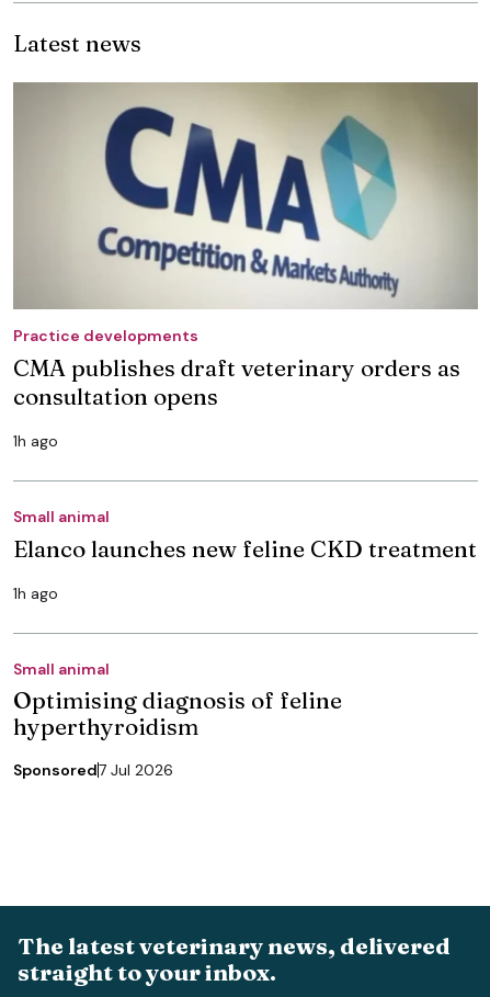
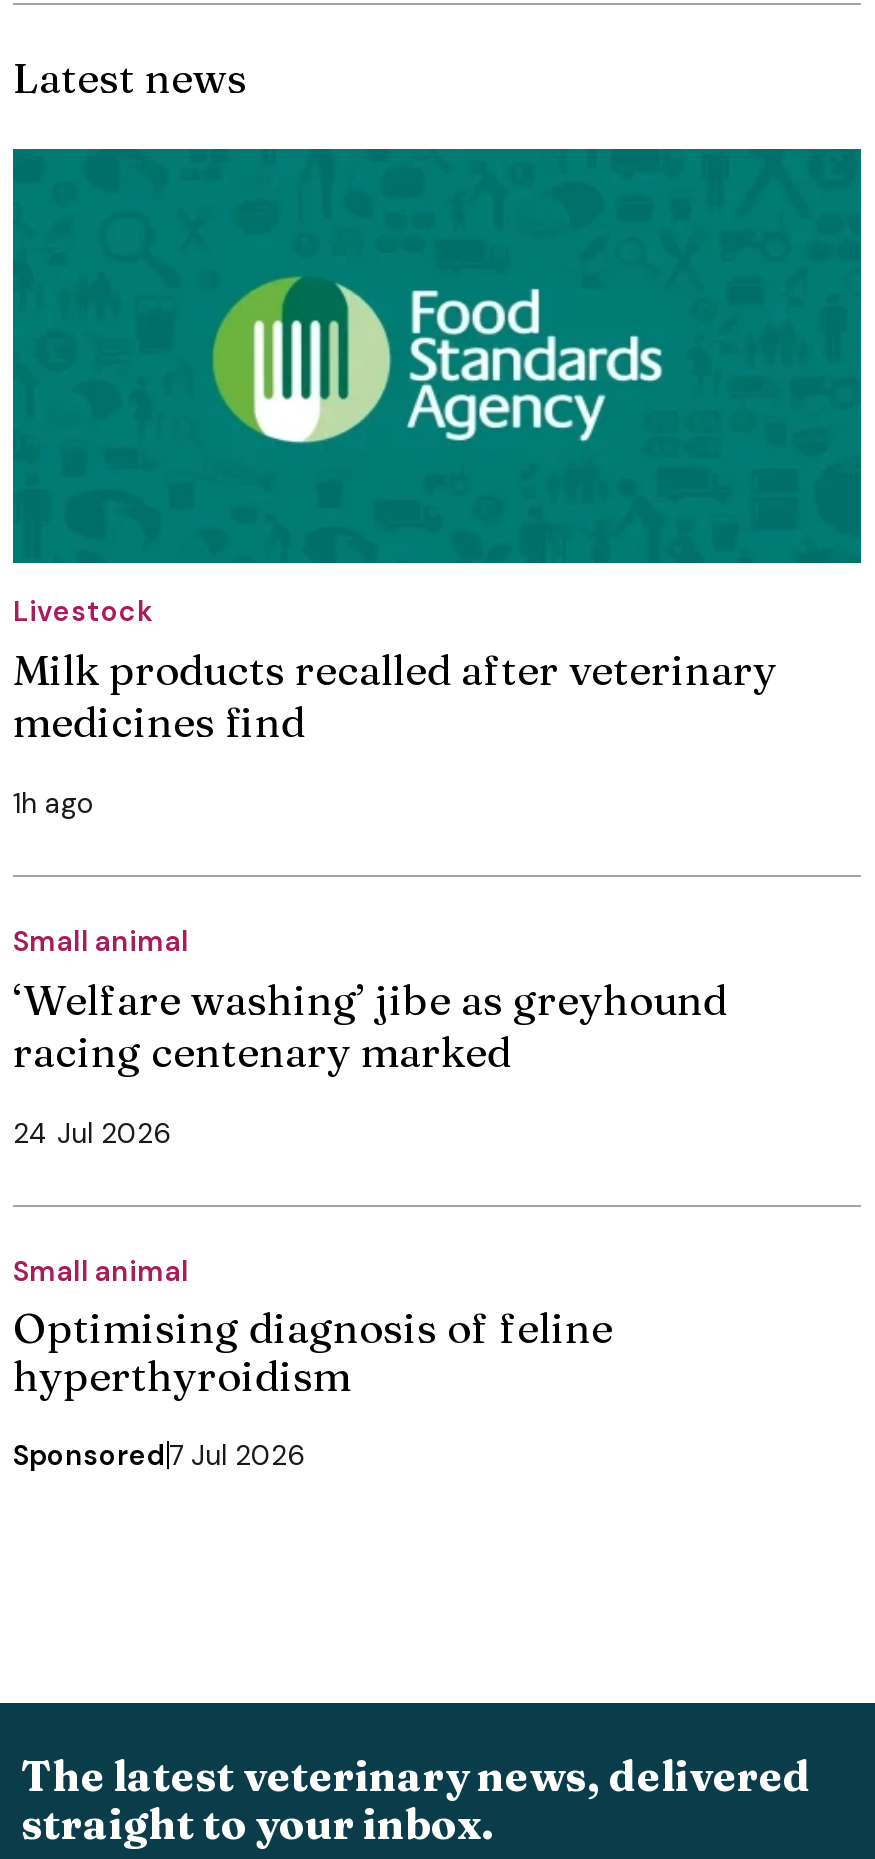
[13,81,479,410] [image] | Practice developments | CMA publishes draft veterinary orders as | consultation opens -> [11,147,863,747] [image] | Livestock | Milk products recalled after veterinary | medicines find
[13,534,477,563] Elanco launches new feline CKD treatment -> [13,973,727,1077] ‘Welfare washing’ jibe as greyhound | racing centenary marked
[13,583,58,603] 1h ago -> [13,1115,171,1151] 24 Jul 2026

